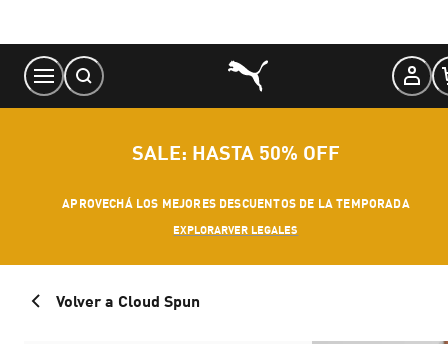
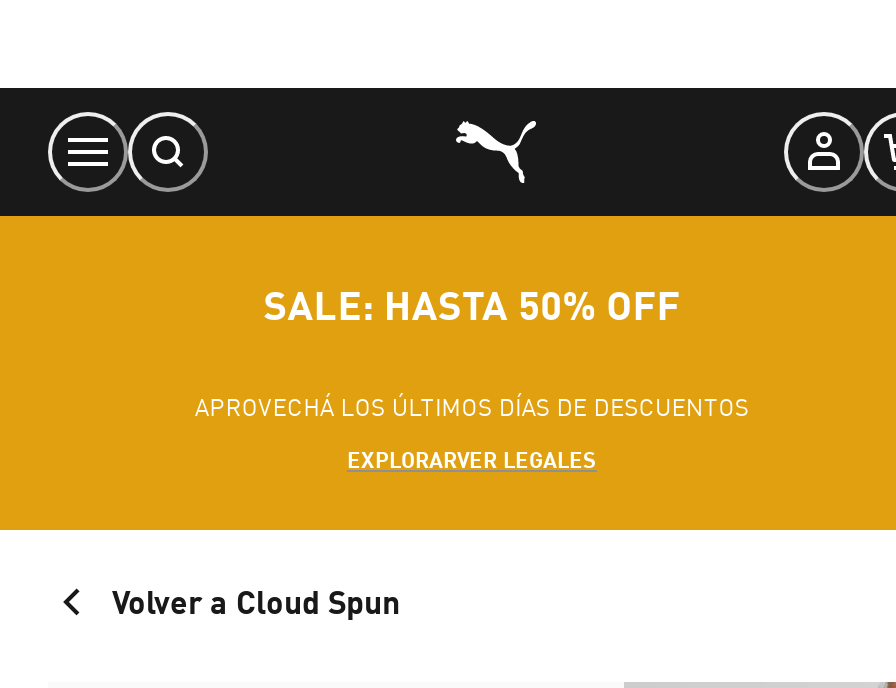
[62,196,410,211] APROVECHÁ LOS MEJORES DESCUENTOS DE LA TEMPORADA -> [195,392,749,422] APROVECHÁ LOS ÚLTIMOS DÍAS DE DESCUENTOS

